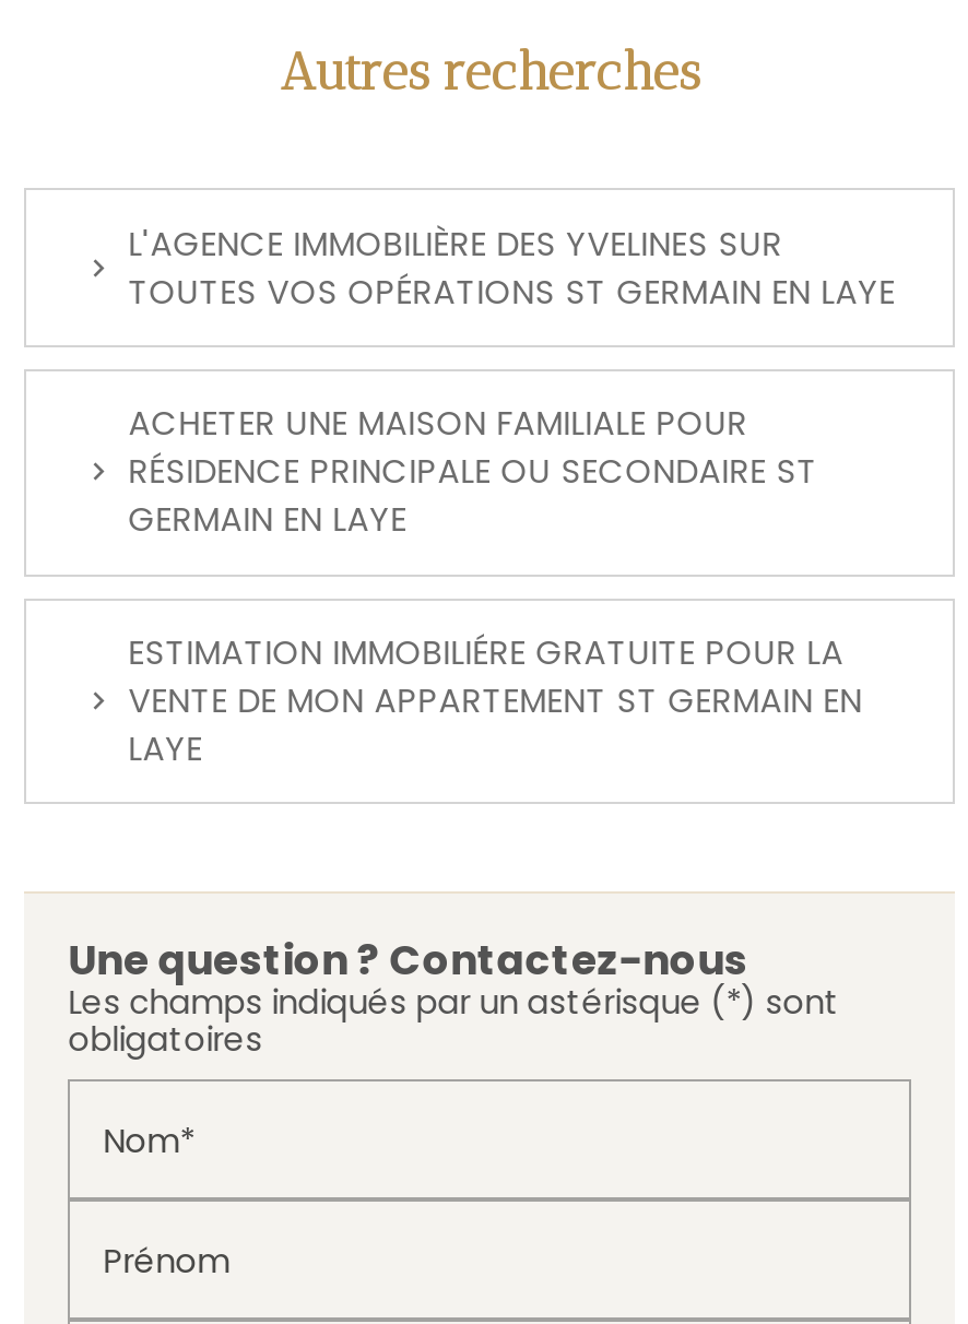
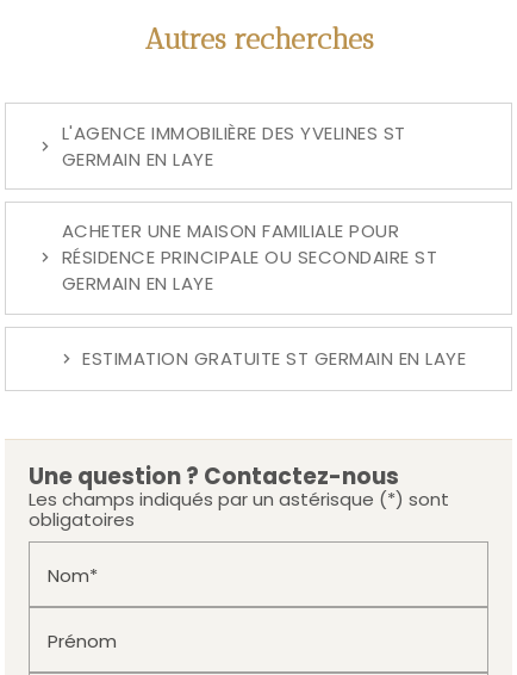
[128,220,895,314] L'AGENCE IMMOBILIÈRE DES YVELINES SUR | TOUTES VOS OPÉRATIONS ST GERMAIN EN LAYE -> [62,120,406,171] L'AGENCE IMMOBILIÈRE DES YVELINES ST | GERMAIN EN LAYE
[128,629,862,771] ESTIMATION IMMOBILIÉRE GRATUITE POUR LA | VENTE DE MON APPARTEMENT ST GERMAIN EN | LAYE -> [82,346,466,371] ESTIMATION GRATUITE ST GERMAIN EN LAYE

